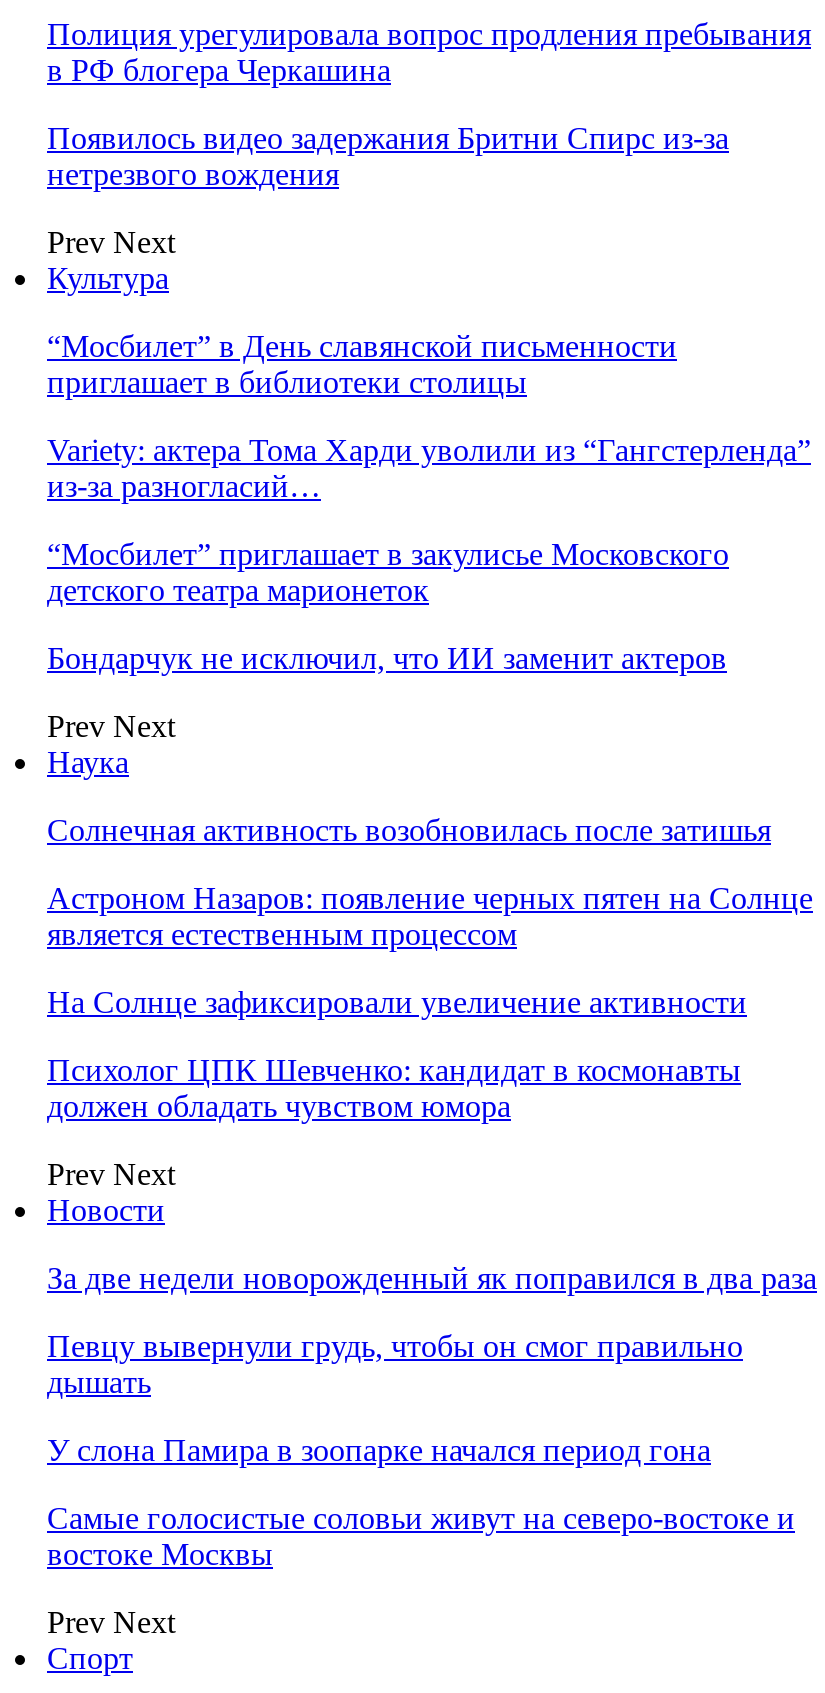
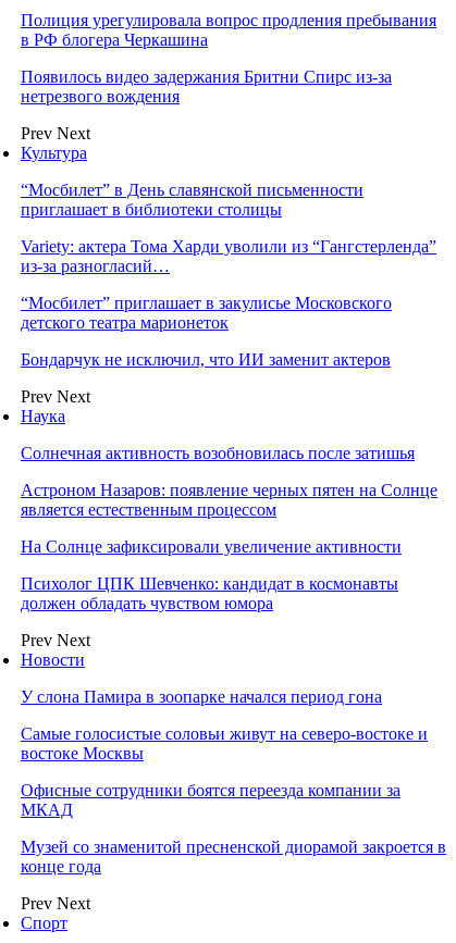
[47,1261,817,1399] За две недели новорожденный як поправился в два раза | Певцу вывернули грудь, чтобы он смог правильно | дышать -> none
moved [47,1433,795,1571] -> [21,687,428,762]: У слона Памира в зоопарке начался период гона | Самые голосистые соловьи живут на северо-востоке и | востоке Москвы
none -> [21,781,446,876] Офисные сотрудники боятся переезда компании за | МКАД | Музей со знаменитой пресненской диорамой закроется в | конце года

